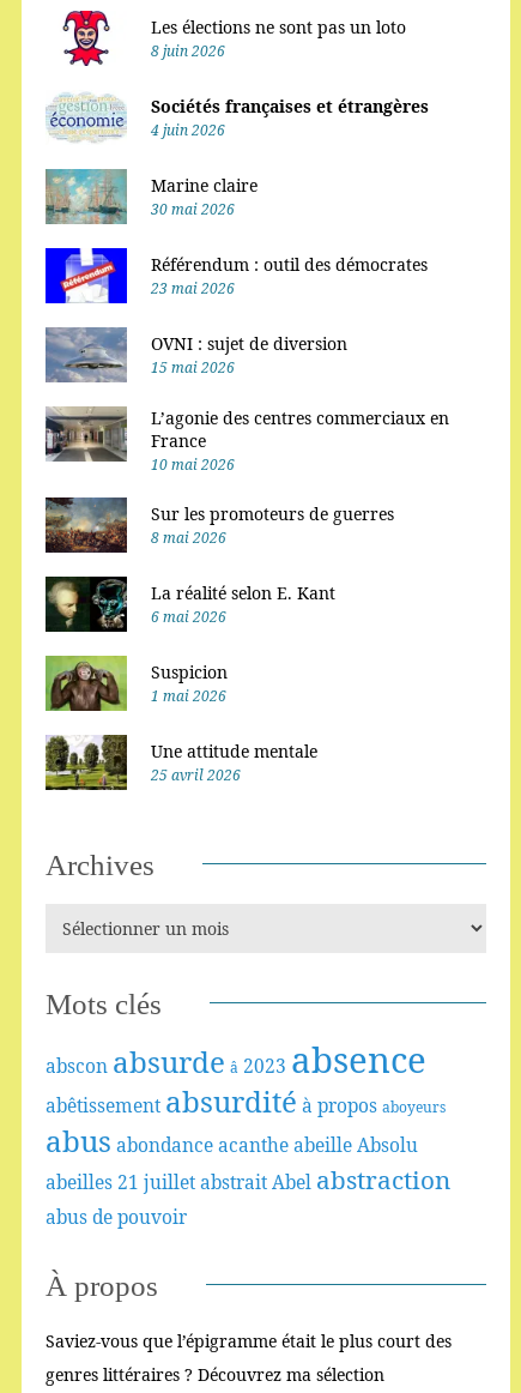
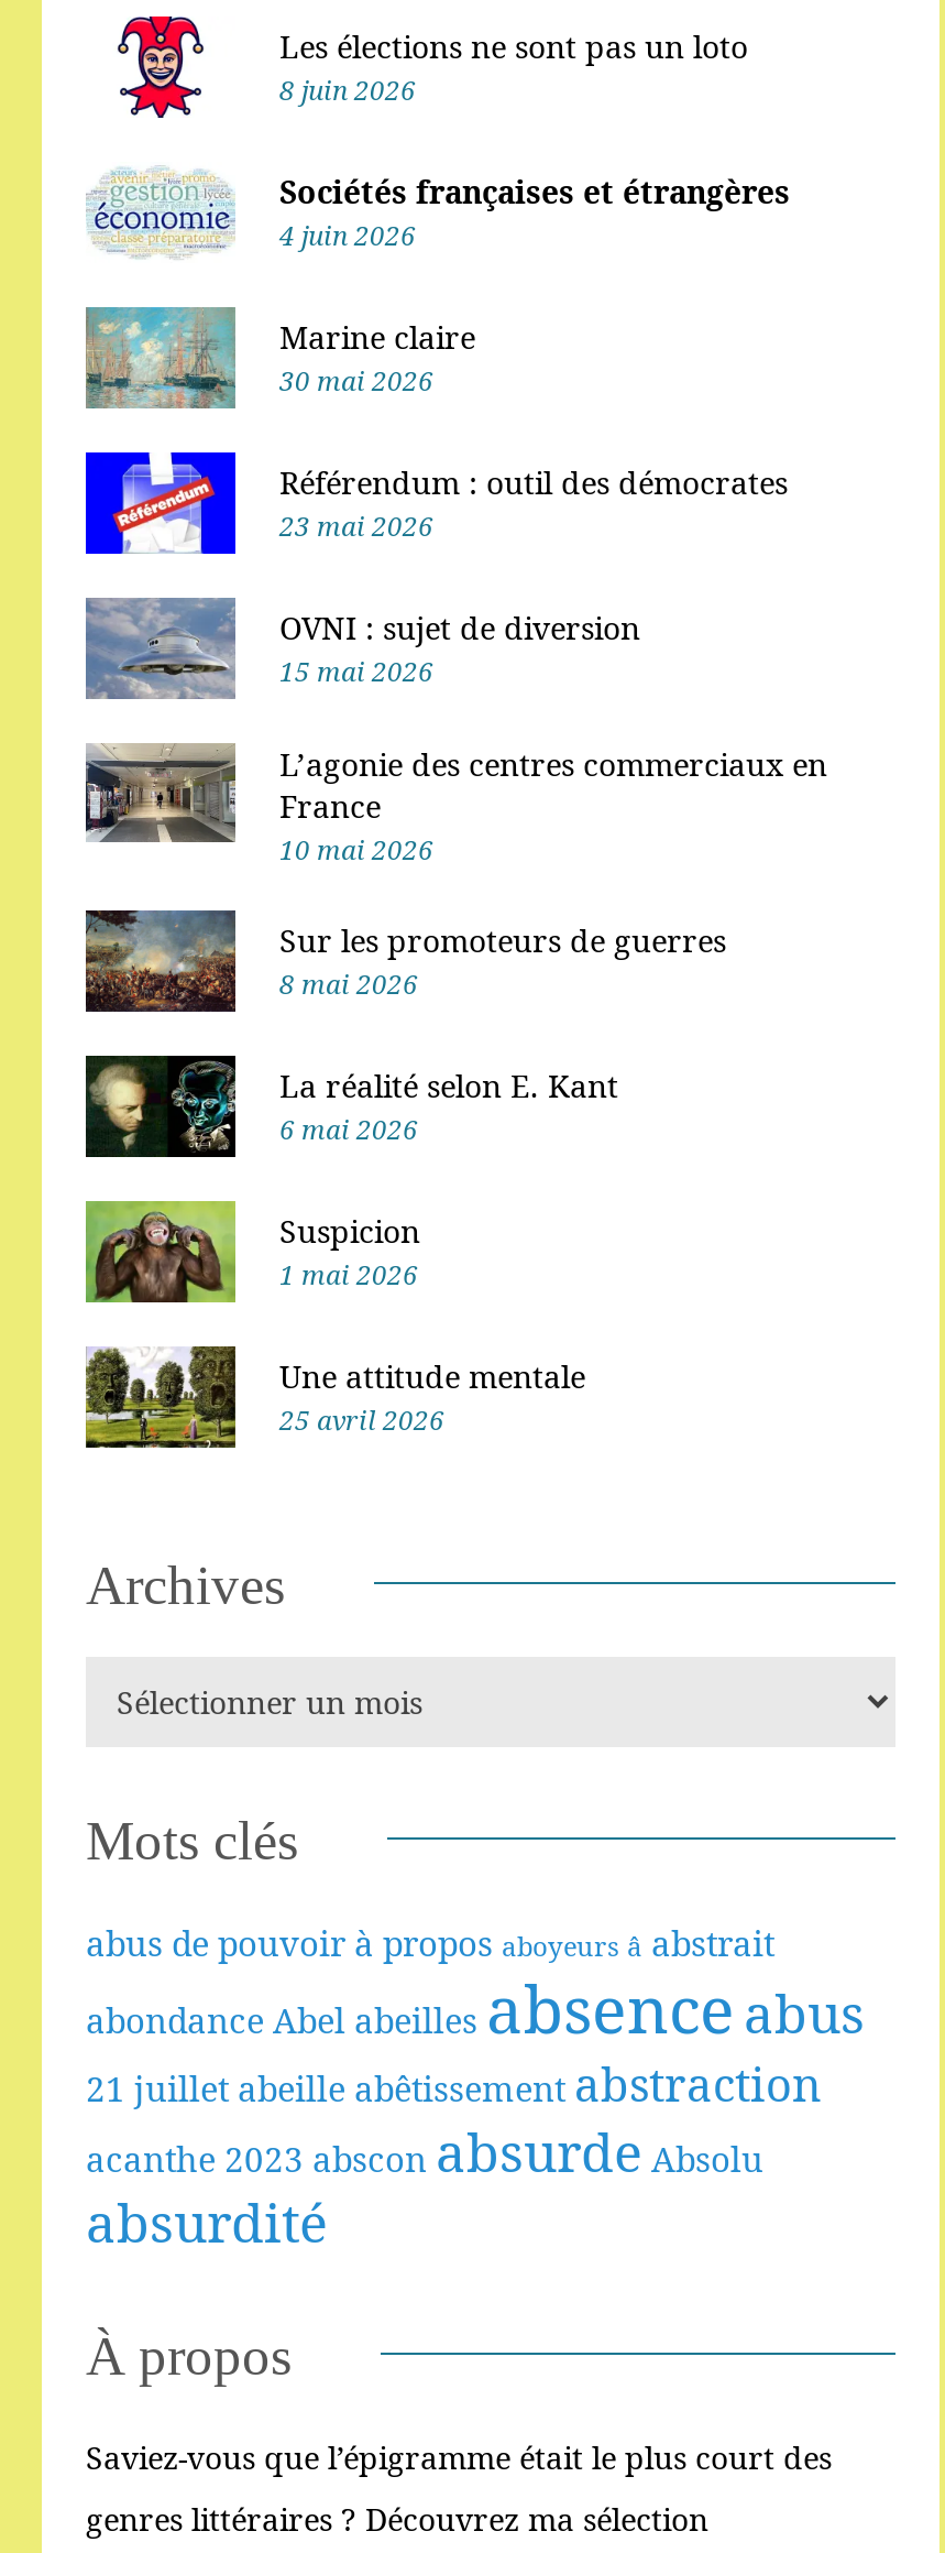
[46,1036,450,1230] abscon absurde â 2023 absence | abêtissement absurdité à propos aboyeurs | abus abondance acanthe abeille Absolu | abeilles 21 juillet abstrait Abel abstraction | abus de pouvoir -> [86,1919,865,2258] abus de pouvoir à propos aboyeurs â abstrait | abondance Abel abeilles absence abus | 21 juillet abeille abêtissement abstraction | acanthe 2023 abscon absurde Absolu | absurdité

